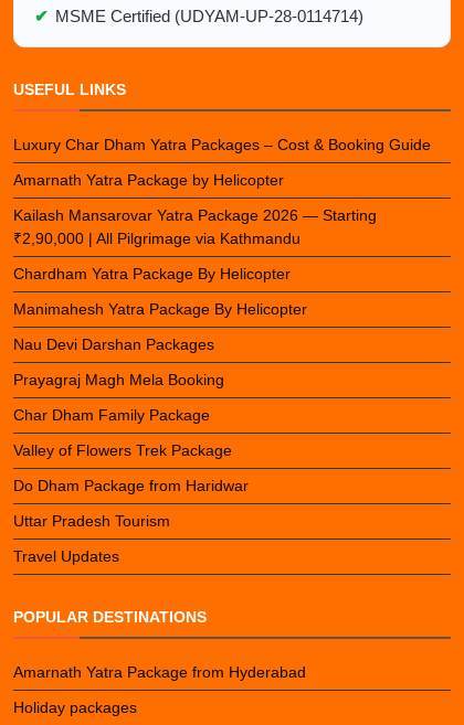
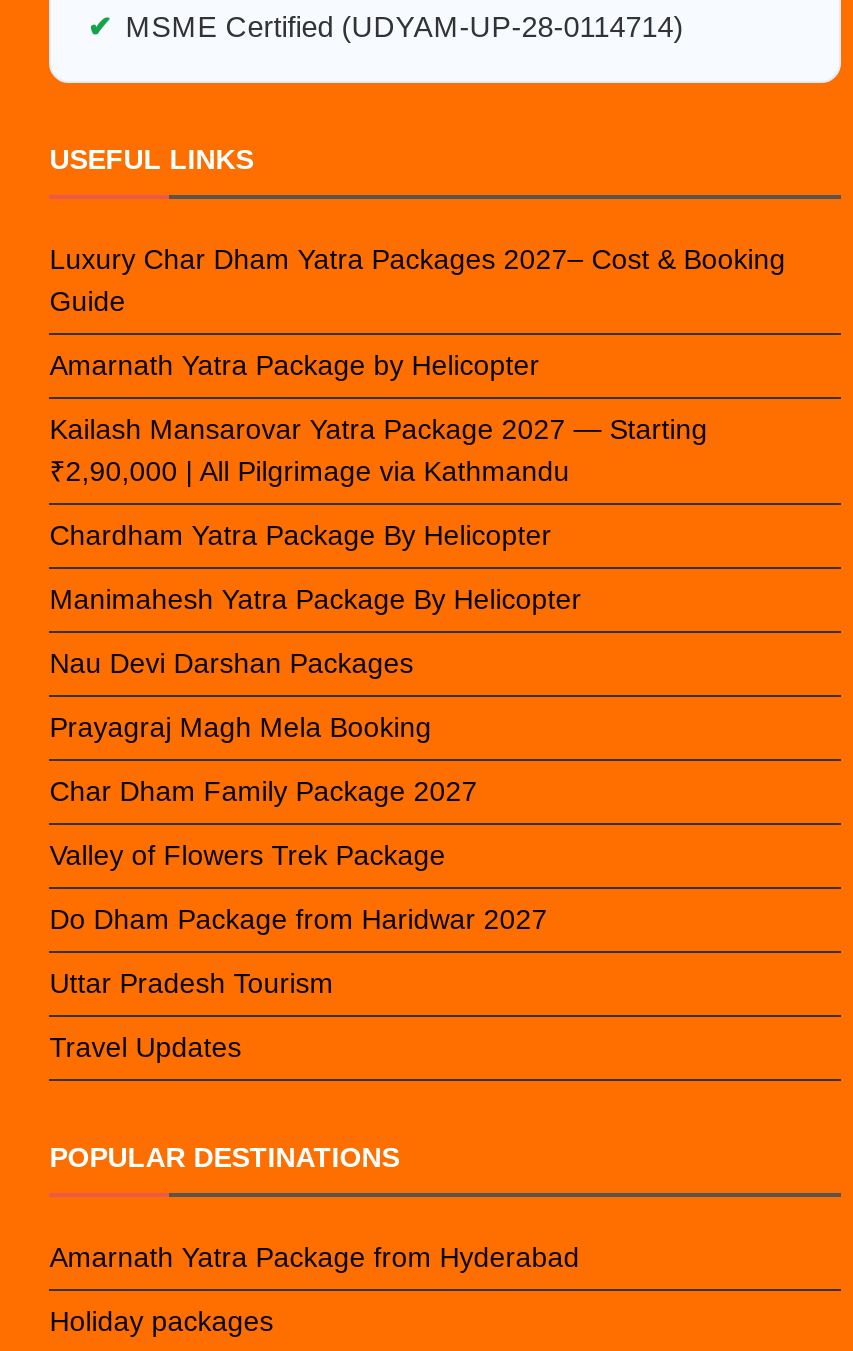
[13,135,431,153] Luxury Char Dham Yatra Packages – Cost & Booking Guide -> [49,242,785,316] Luxury Char Dham Yatra Packages 2027– Cost & Booking | Guide
[13,206,377,224] Kailash Mansarovar Yatra Package 2026 — Starting -> [49,412,707,444] Kailash Mansarovar Yatra Package 2027 — Starting
[13,406,210,423] Char Dham Family Package -> [49,774,477,806] Char Dham Family Package 2027
[13,476,249,494] Do Dham Package from Haridwar -> [49,902,547,934] Do Dham Package from Haridwar 2027

